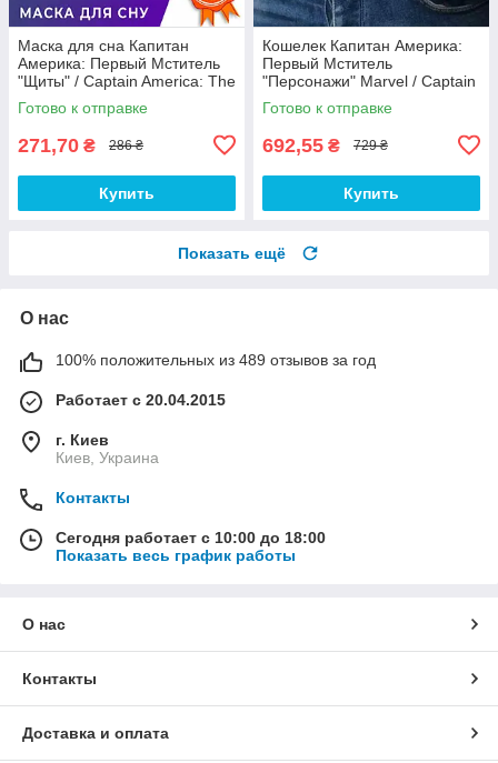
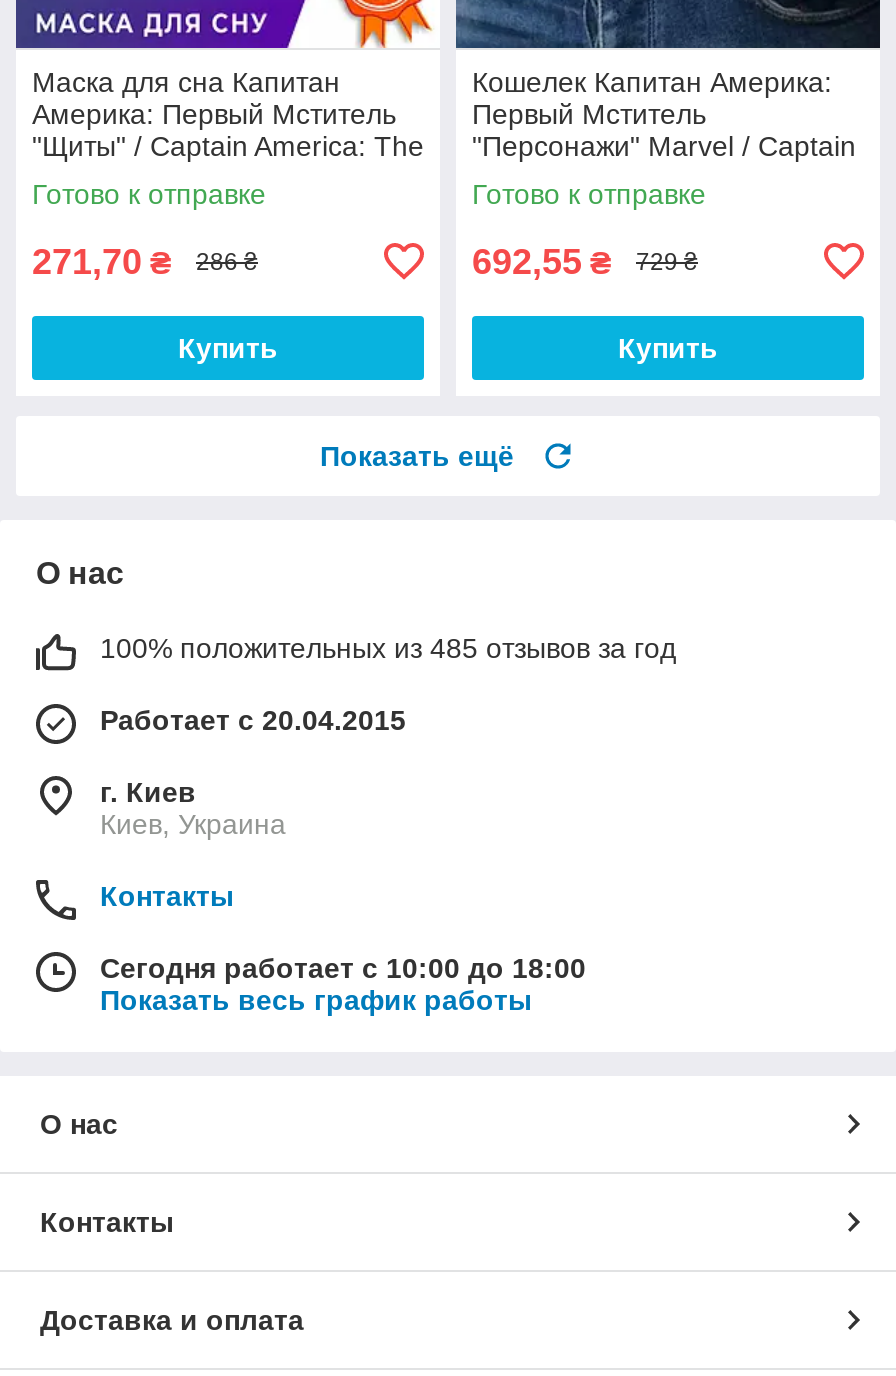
[56,351,376,369] 100% положительных из 489 отзывов за год -> [100,632,676,664] 100% положительных из 485 отзывов за год

